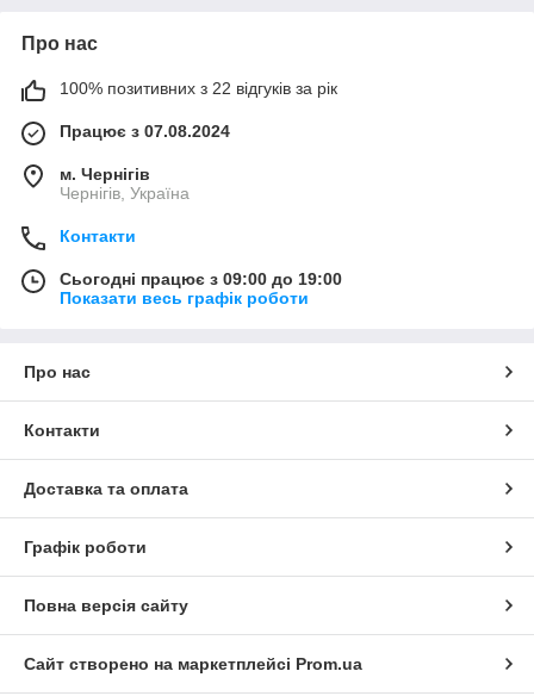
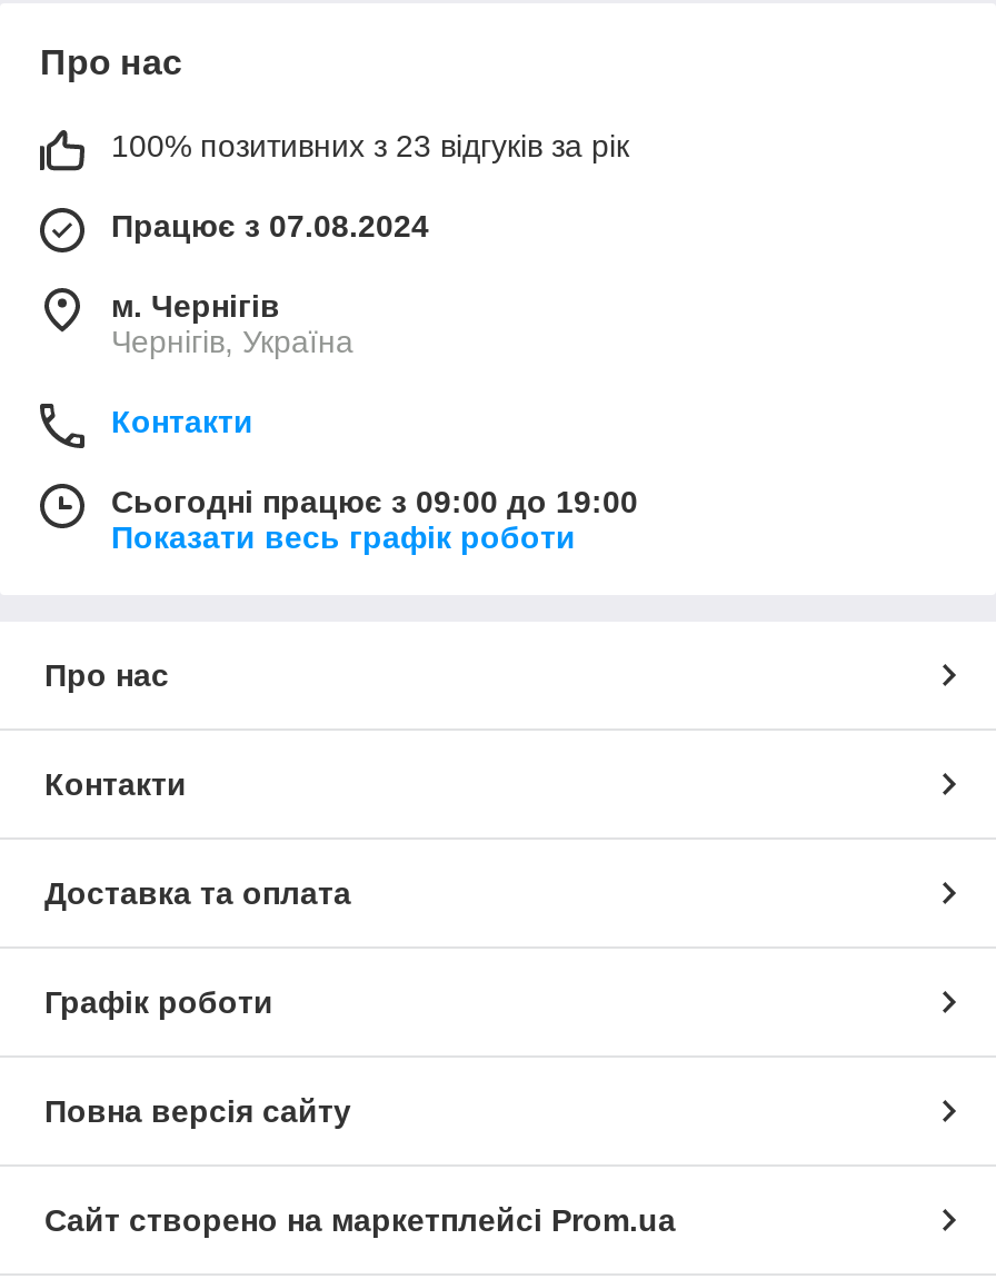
[60,79,337,98] 100% позитивних з 22 відгуків за рік -> [111,129,629,165] 100% позитивних з 23 відгуків за рік

